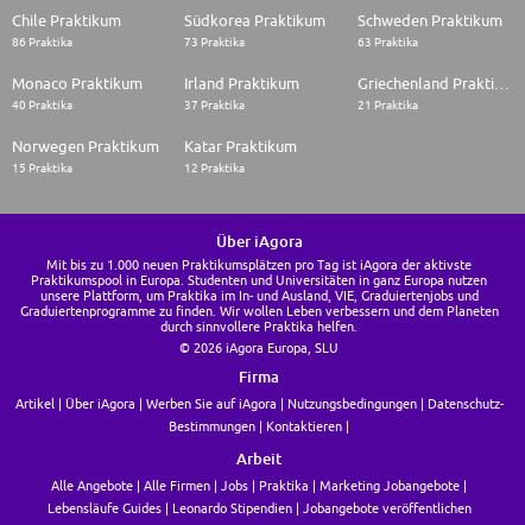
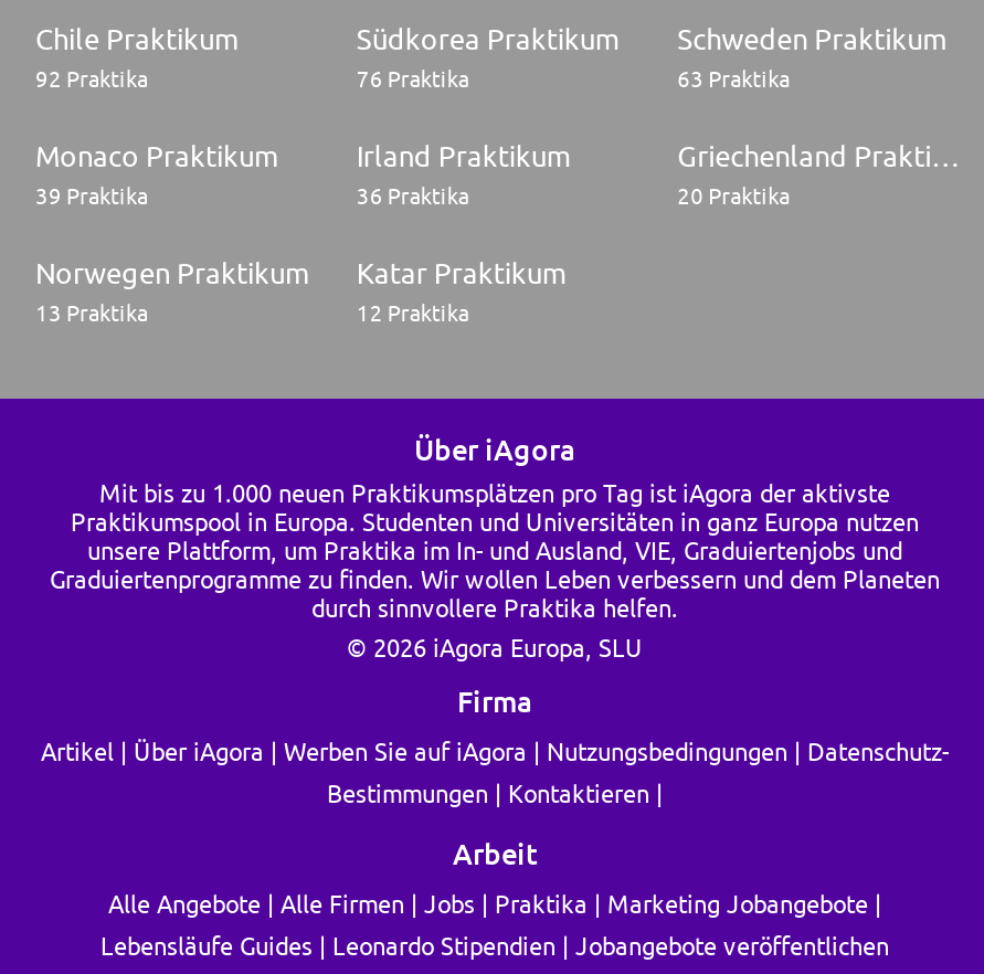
[12,35,72,49] 86 Praktika -> [35,65,148,92] 92 Praktika
[184,35,245,49] 73 Praktika -> [356,65,469,92] 76 Praktika
[12,98,72,112] 40 Praktika -> [35,182,148,209] 39 Praktika
[184,98,245,112] 37 Praktika -> [356,182,469,209] 36 Praktika
[357,98,418,112] 21 Praktika -> [677,182,790,209] 20 Praktika
[12,160,72,175] 15 Praktika -> [35,299,148,326] 13 Praktika

